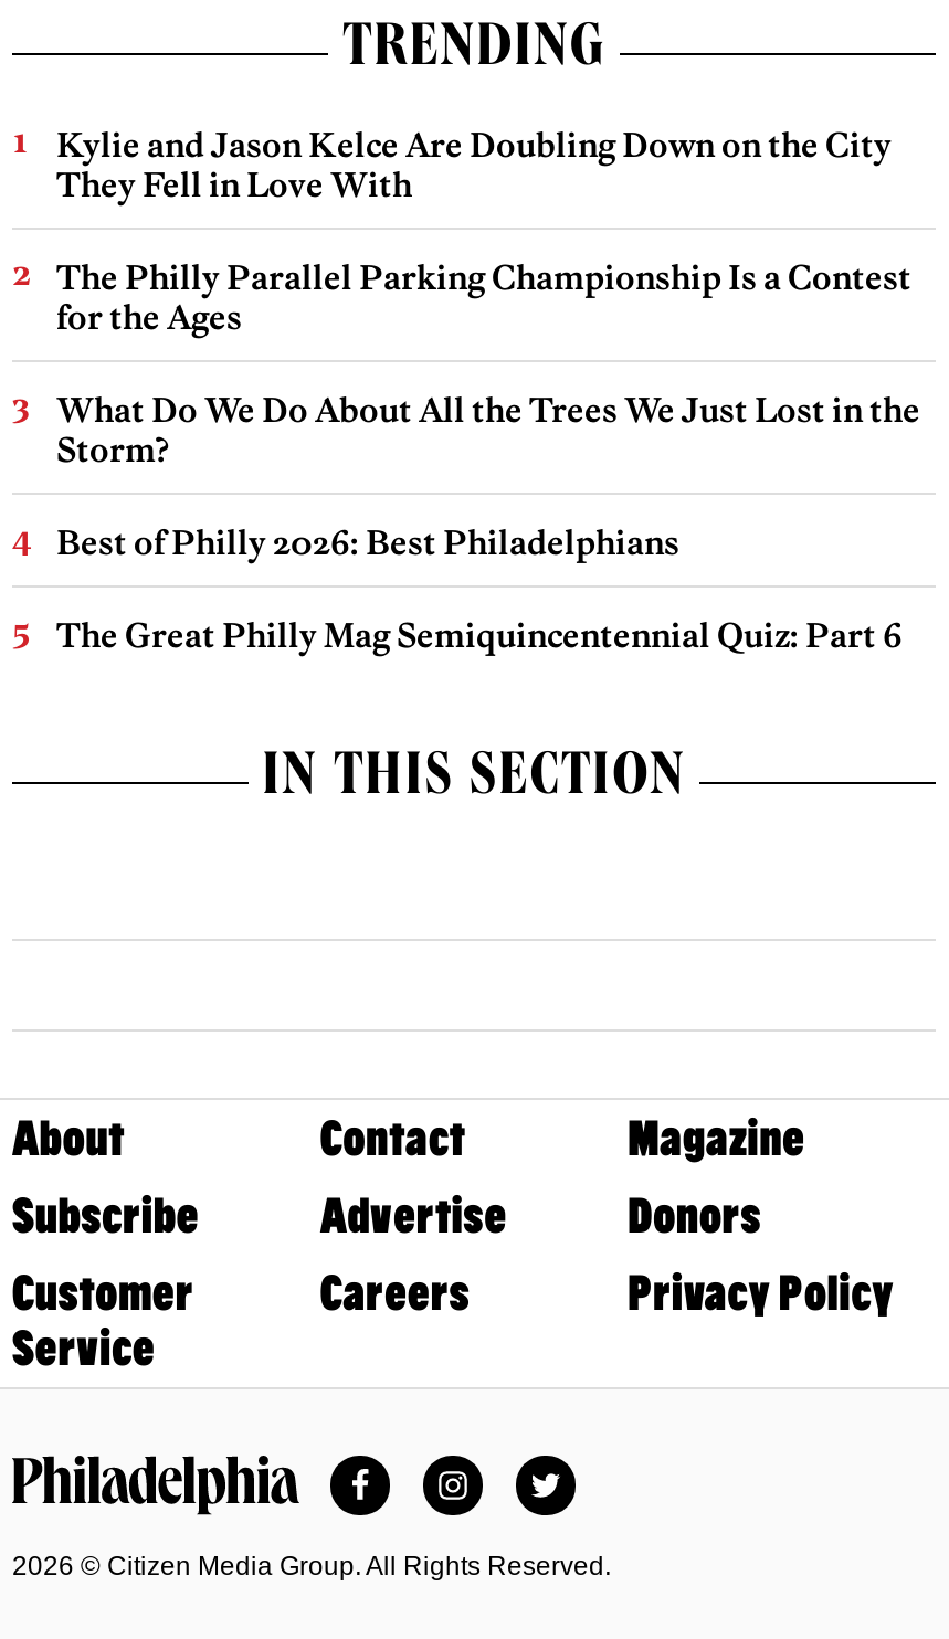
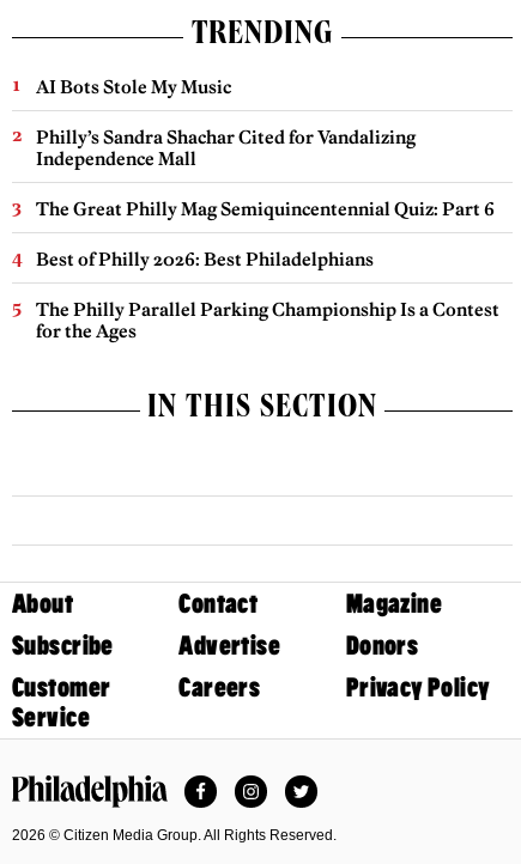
[56,123,892,204] Kylie and Jason Kelce Are Doubling Down on the City | They Fell in Love With -> [36,75,416,169] AI Bots Stole My Music | Philly’s Sandra Shachar Cited for Vandalizing | Independence Mall
moved [56,255,911,337] -> [36,297,499,342]: The Philly Parallel Parking Championship Is a Contest | for the Ages
[56,388,920,469] What Do We Do About All the Trees We Just Lost in the | Storm? -> none
moved [56,520,903,655] -> [36,197,495,270]: The Great Philly Mag Semiquincentennial Quiz: Part 6 | Best of Philly 2026: Best Philadelphians

